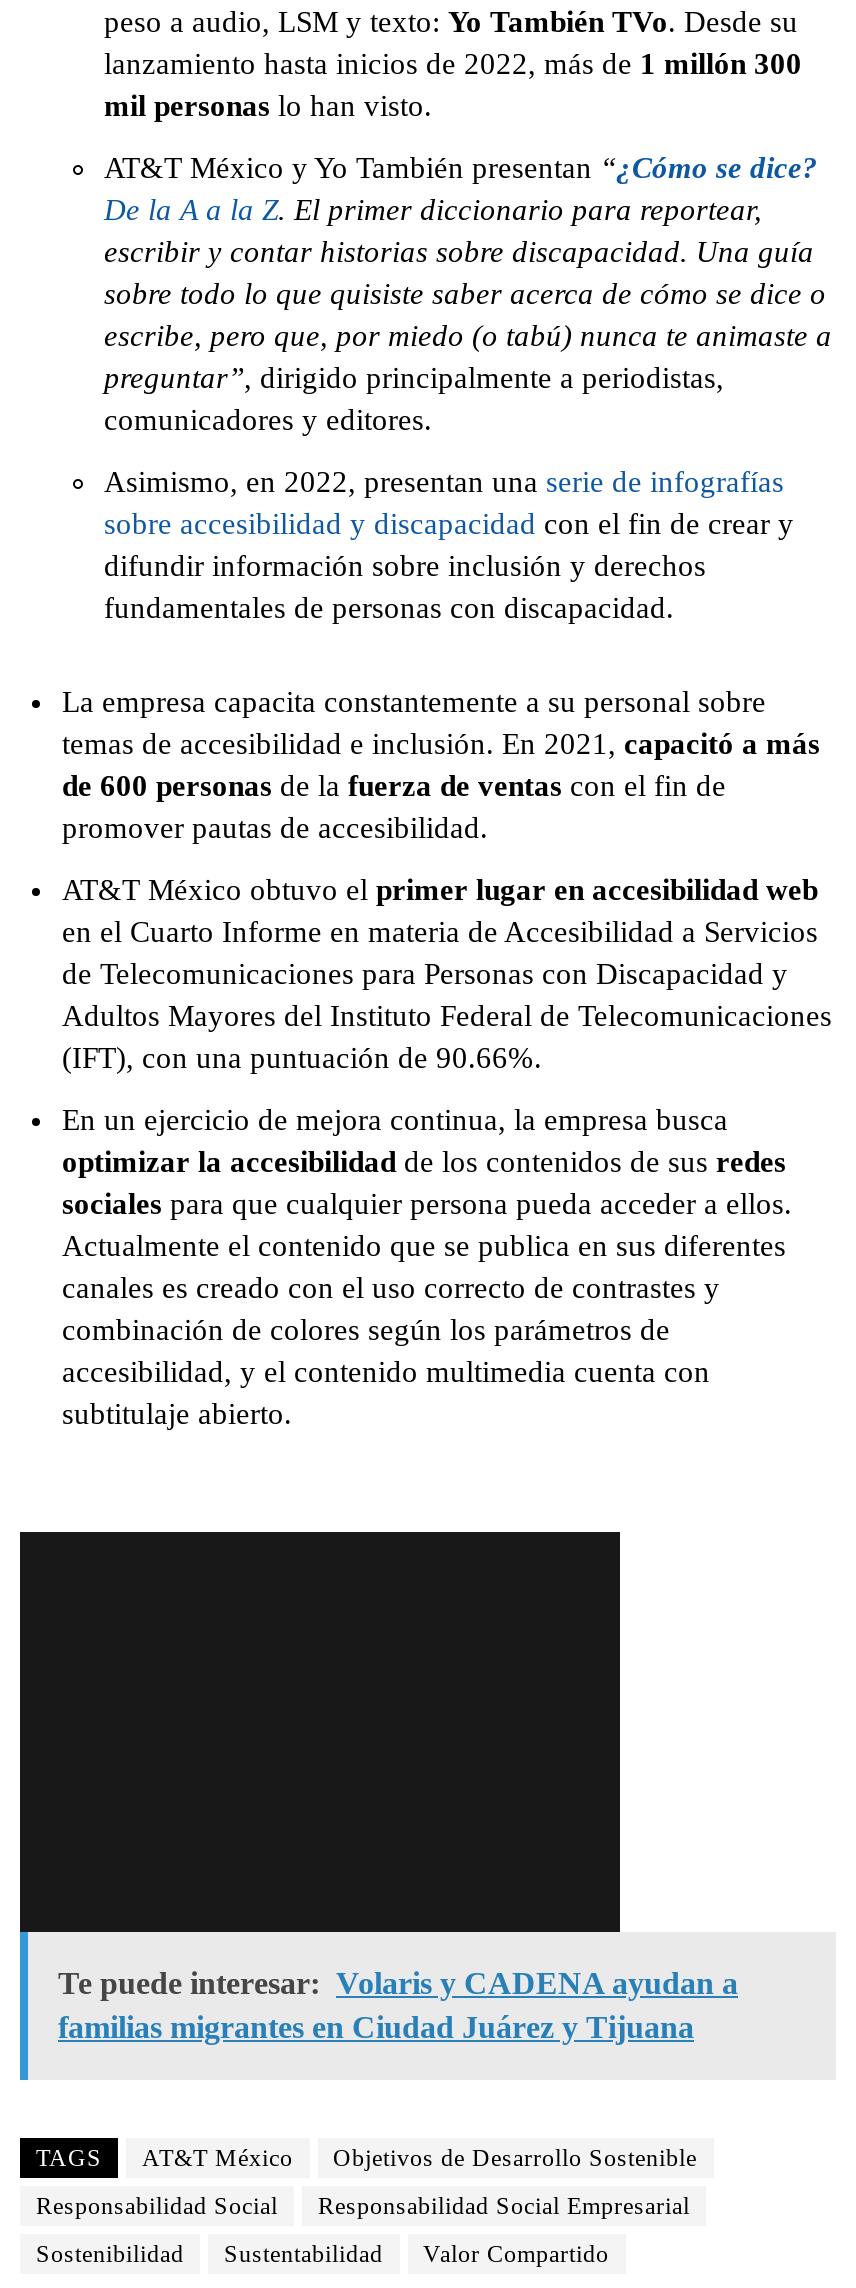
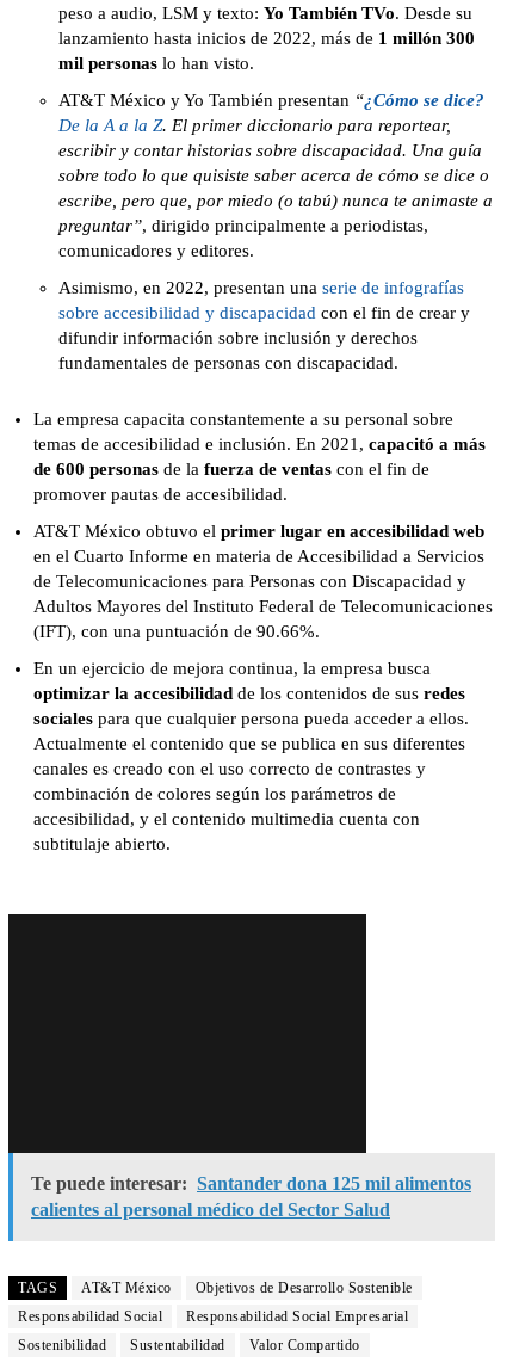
[58,1966,738,2044] Te puede interesar: Volaris y CADENA ayudan a | familias migrantes en Ciudad Juárez y Tijuana -> [31,1173,471,1220] Te puede interesar: Santander dona 125 mil alimentos | calientes al personal médico del Sector Salud

